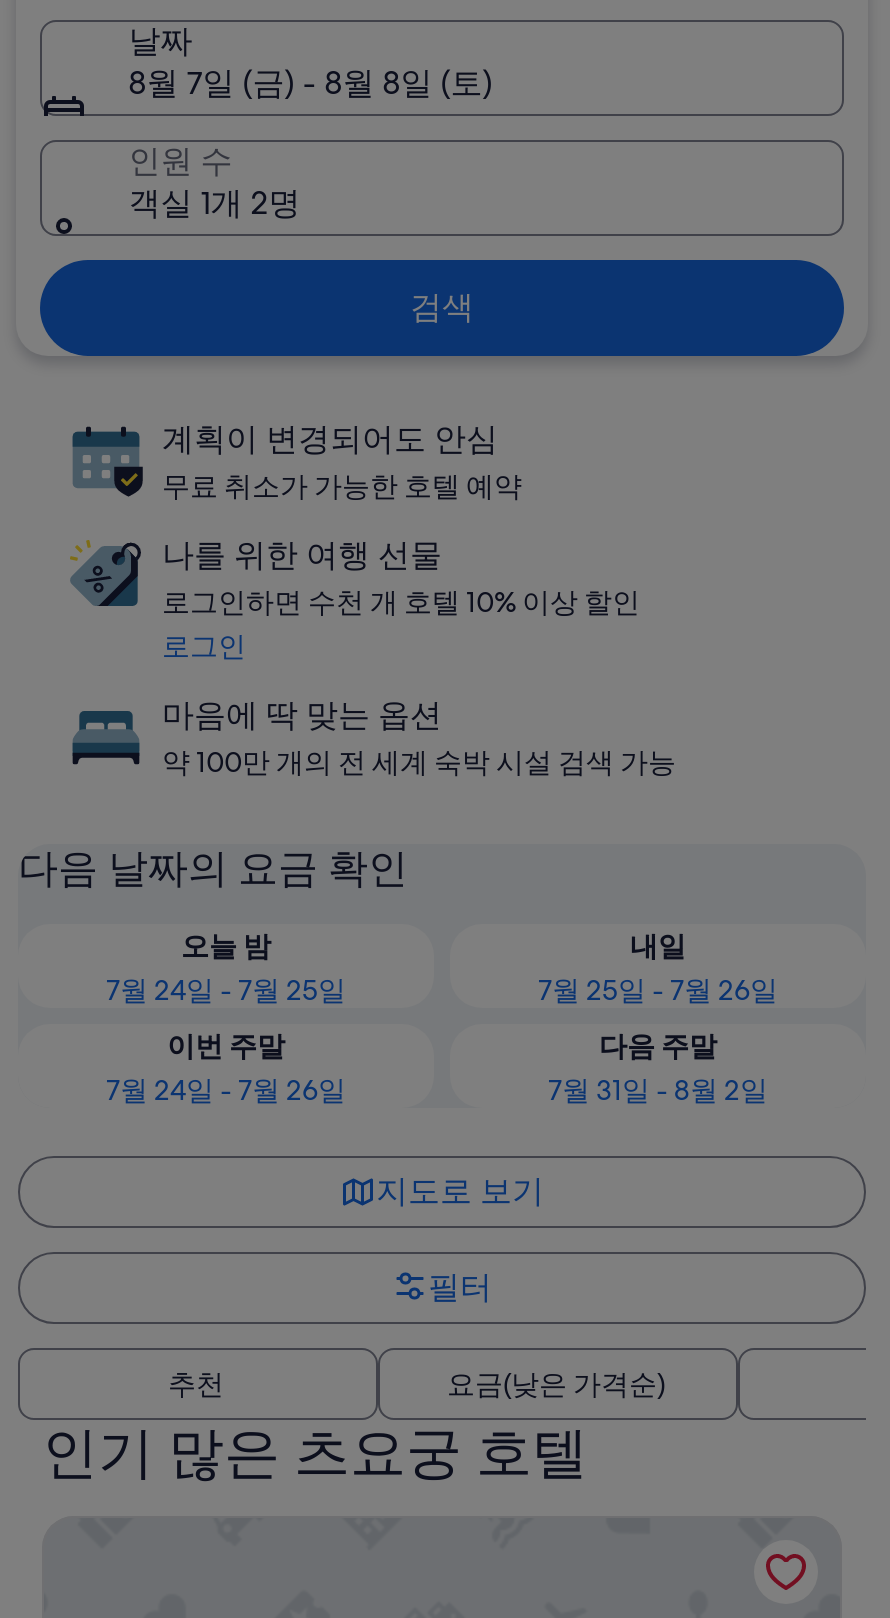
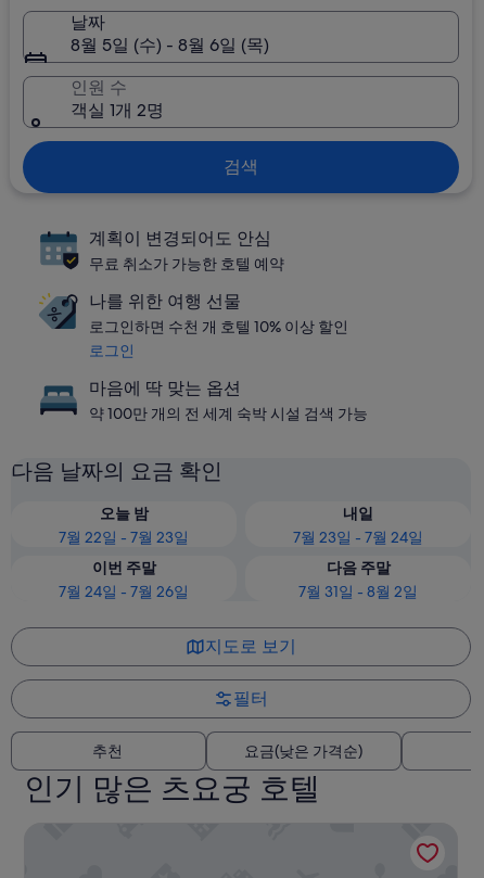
[128,62,492,104] 8월 7일 (금) - 8월 8일 (토) -> [71,34,269,56] 8월 5일 (수) - 8월 6일 (목)
[106,972,346,1008] 7월 24일 - 7월 25일 -> [59,527,189,547] 7월 22일 - 7월 23일
[538,972,778,1008] 7월 25일 - 7월 26일 -> [293,527,423,547] 7월 23일 - 7월 24일

